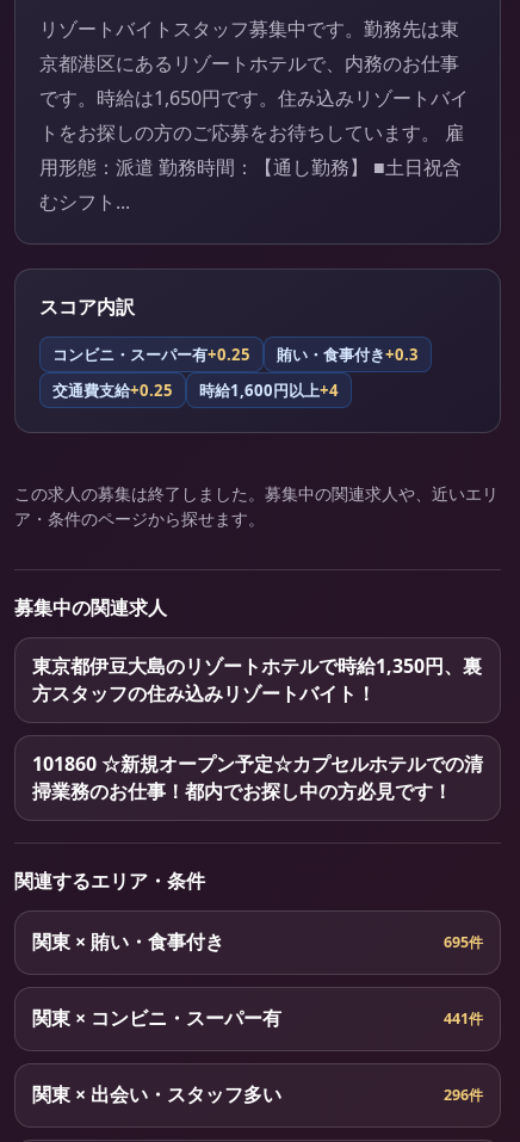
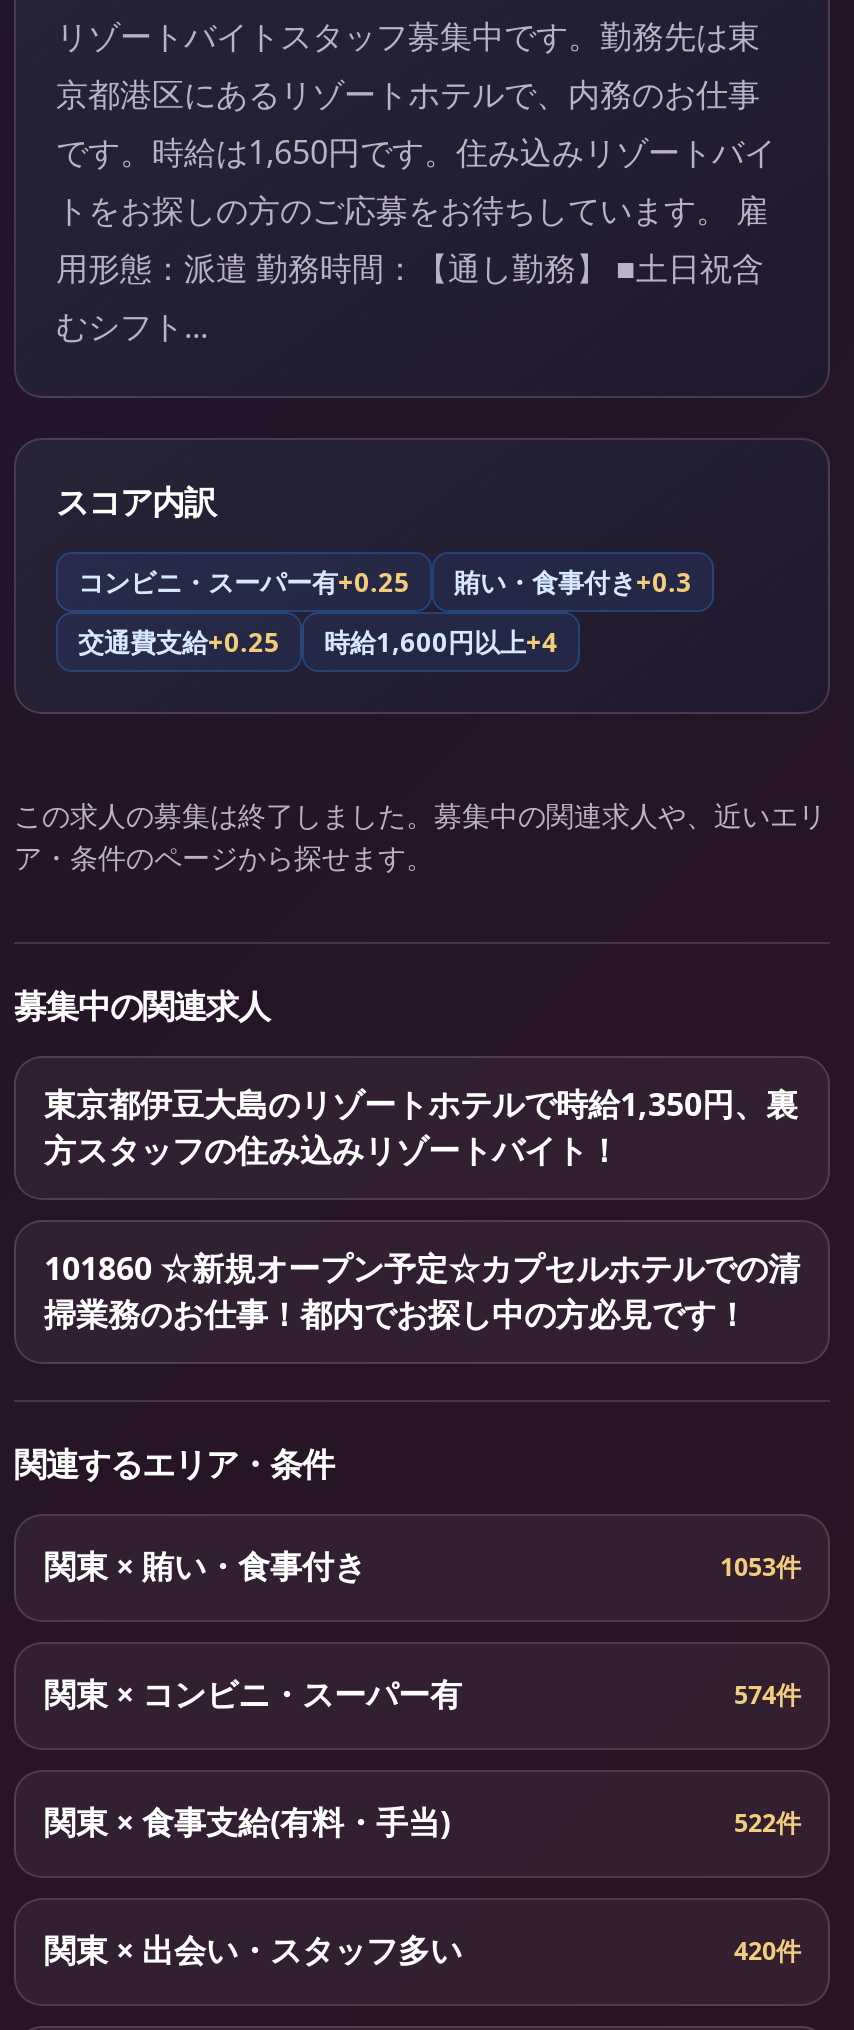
[444,931,483,952] 695件 -> [720,1549,800,1583] 1053件
[444,1008,483,1028] 441件 -> [44,1677,800,1844] 574件 | 関東 × 食事支給(有料・手当) | 522件
[444,1084,483,1104] 296件 -> [734,1933,800,1967] 420件

